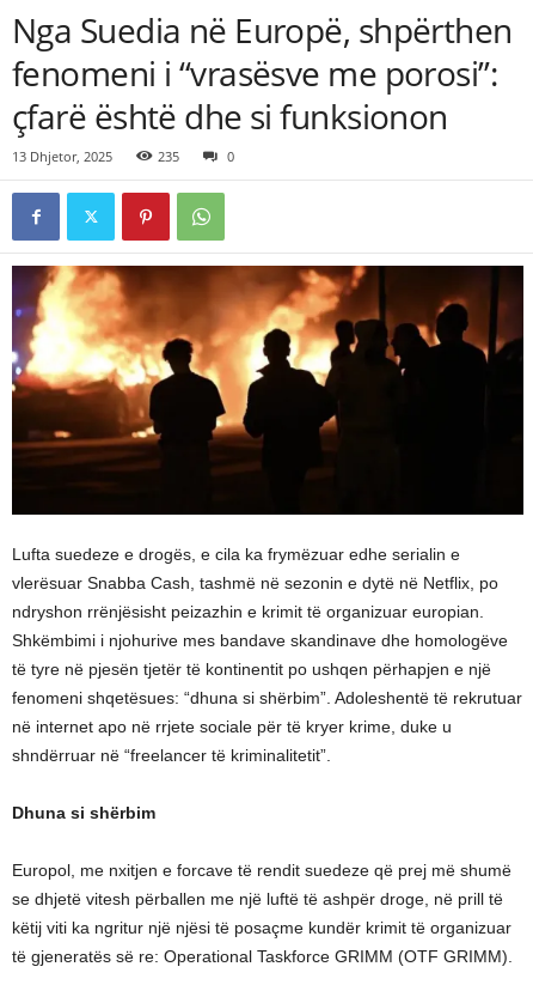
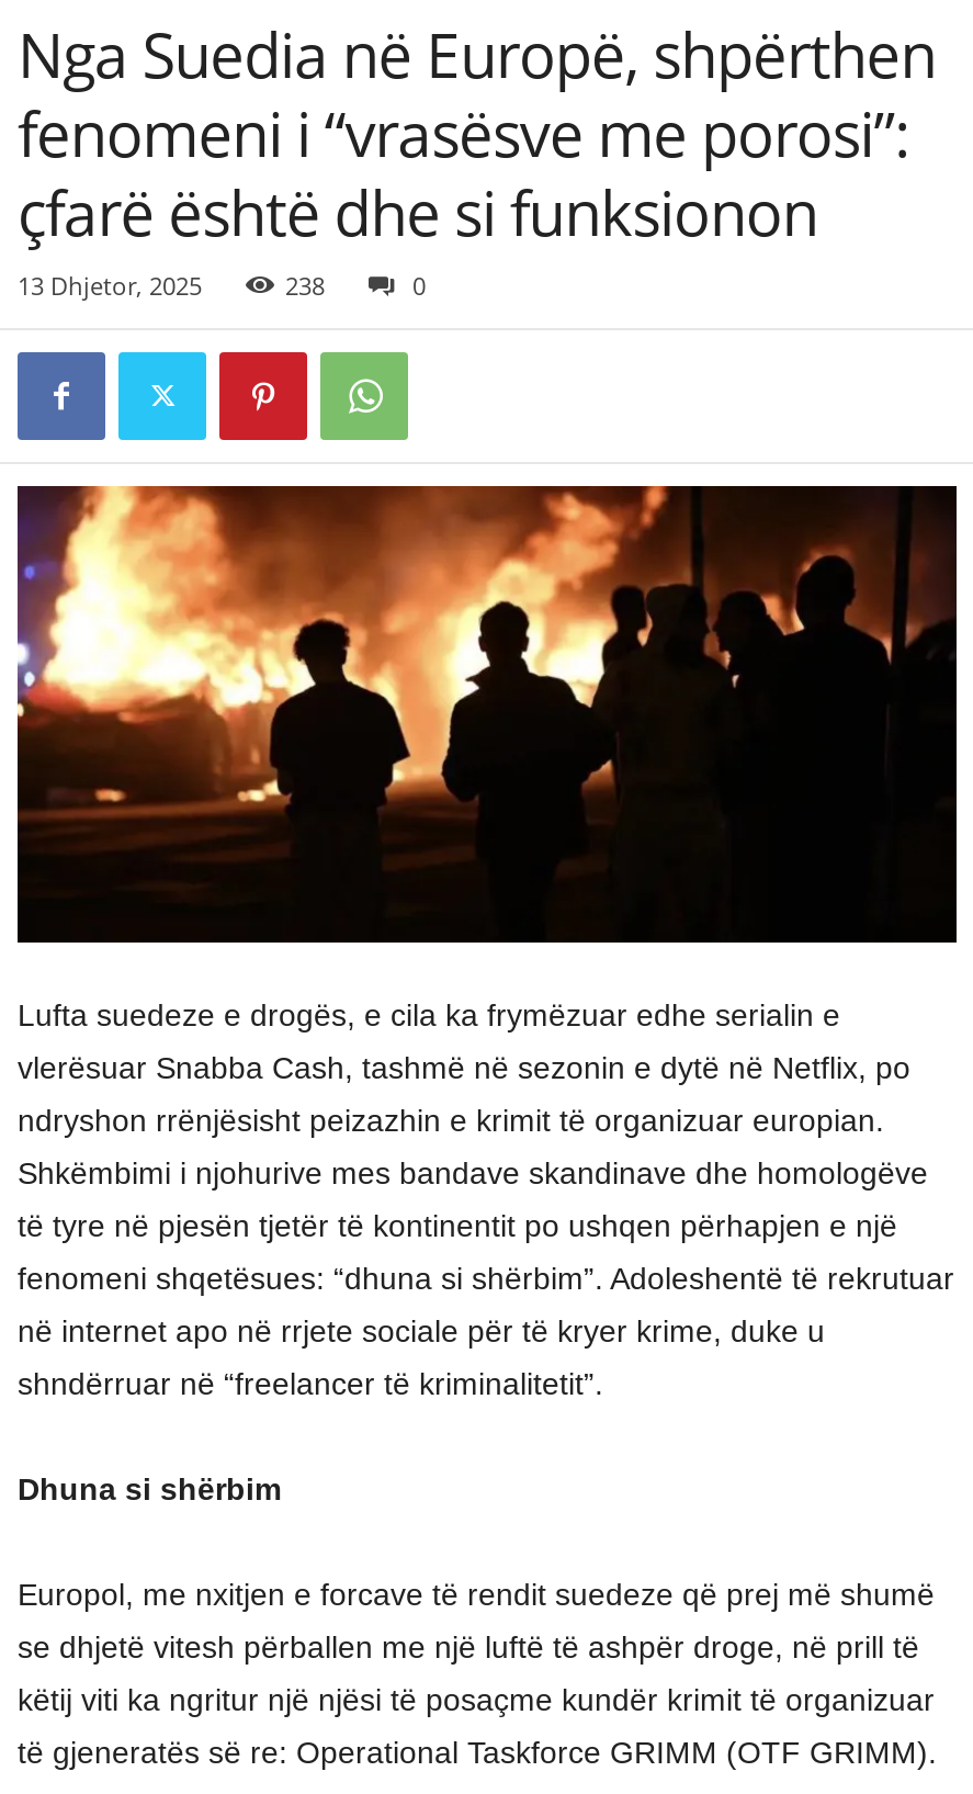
[158,147,179,165] 235 -> [285,269,325,302] 238

